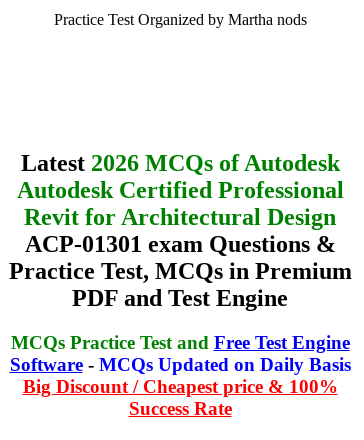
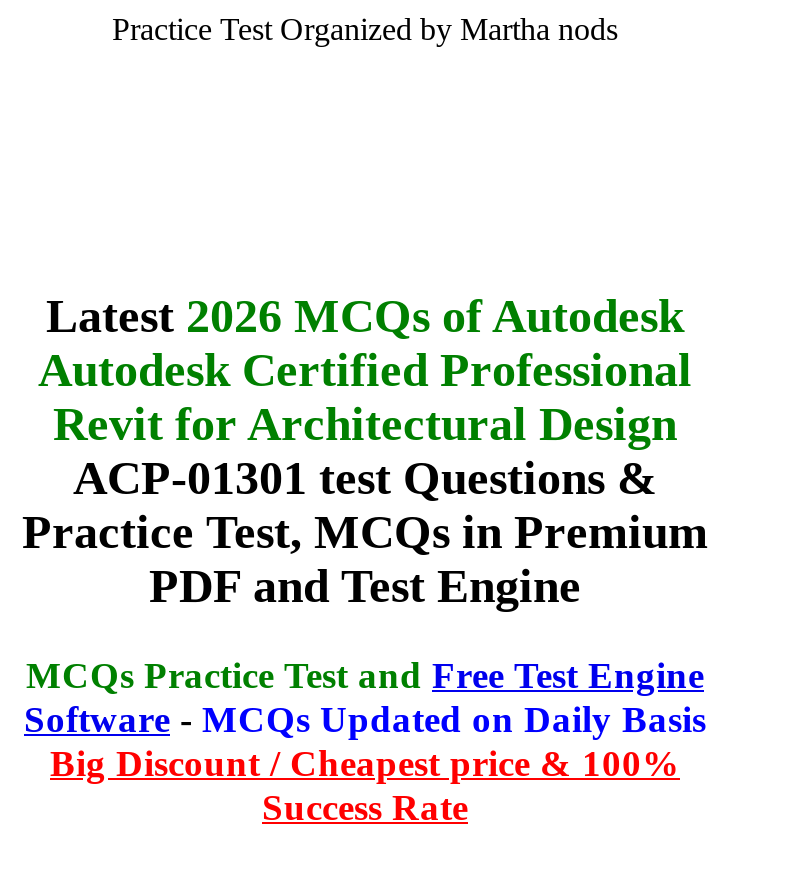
[24,231,335,257] ACP-01301 exam Questions & -> [73,452,657,504] ACP-01301 test Questions &

